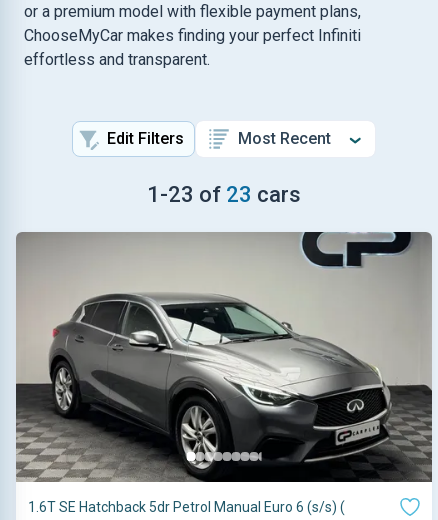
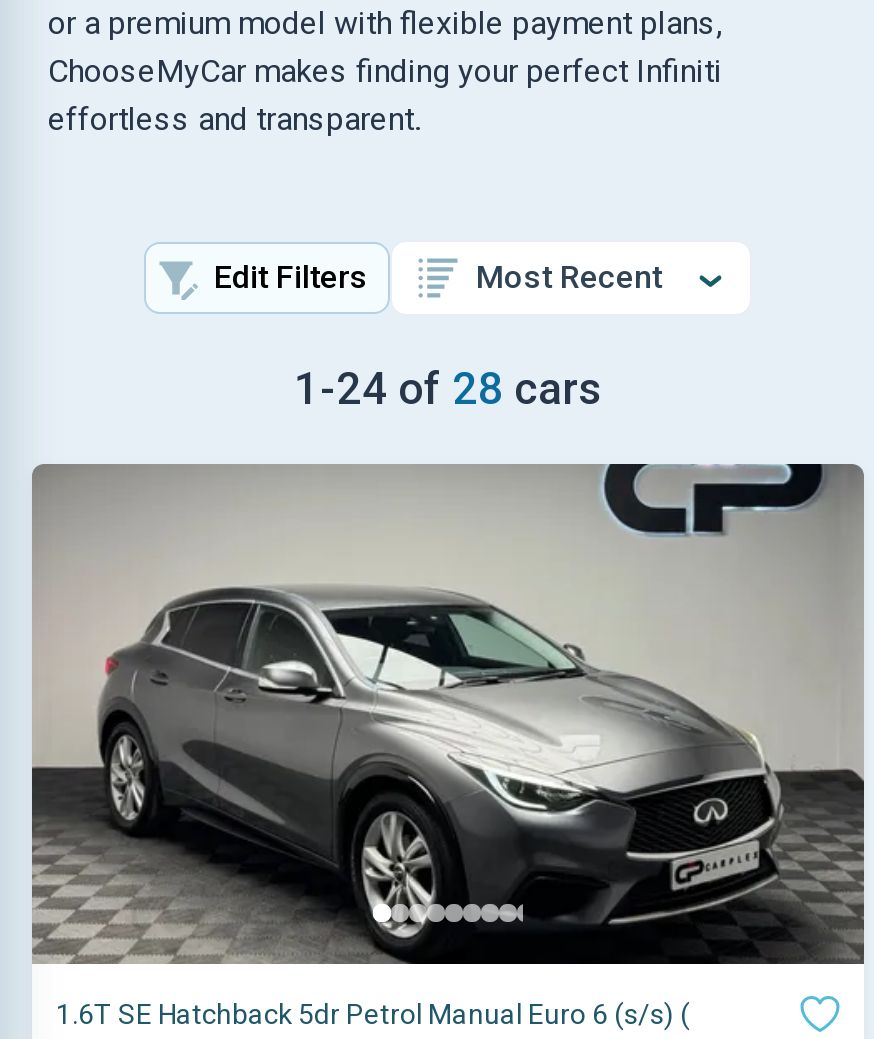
[147,182,301,207] 1 -23 of 23 cars -> [294,364,602,414] 1 -24 of 28 cars

